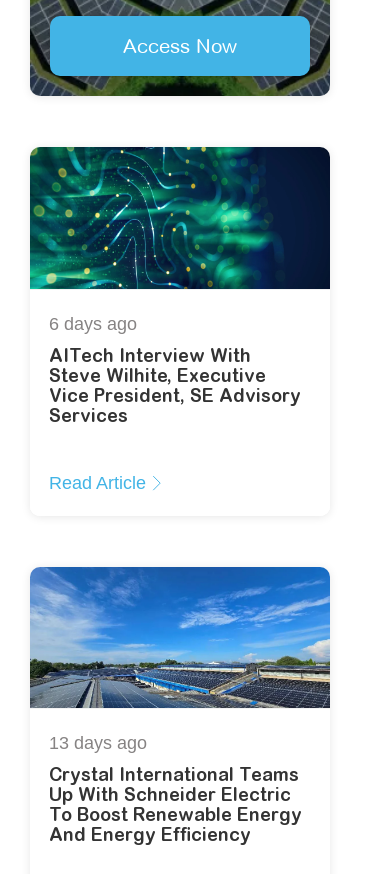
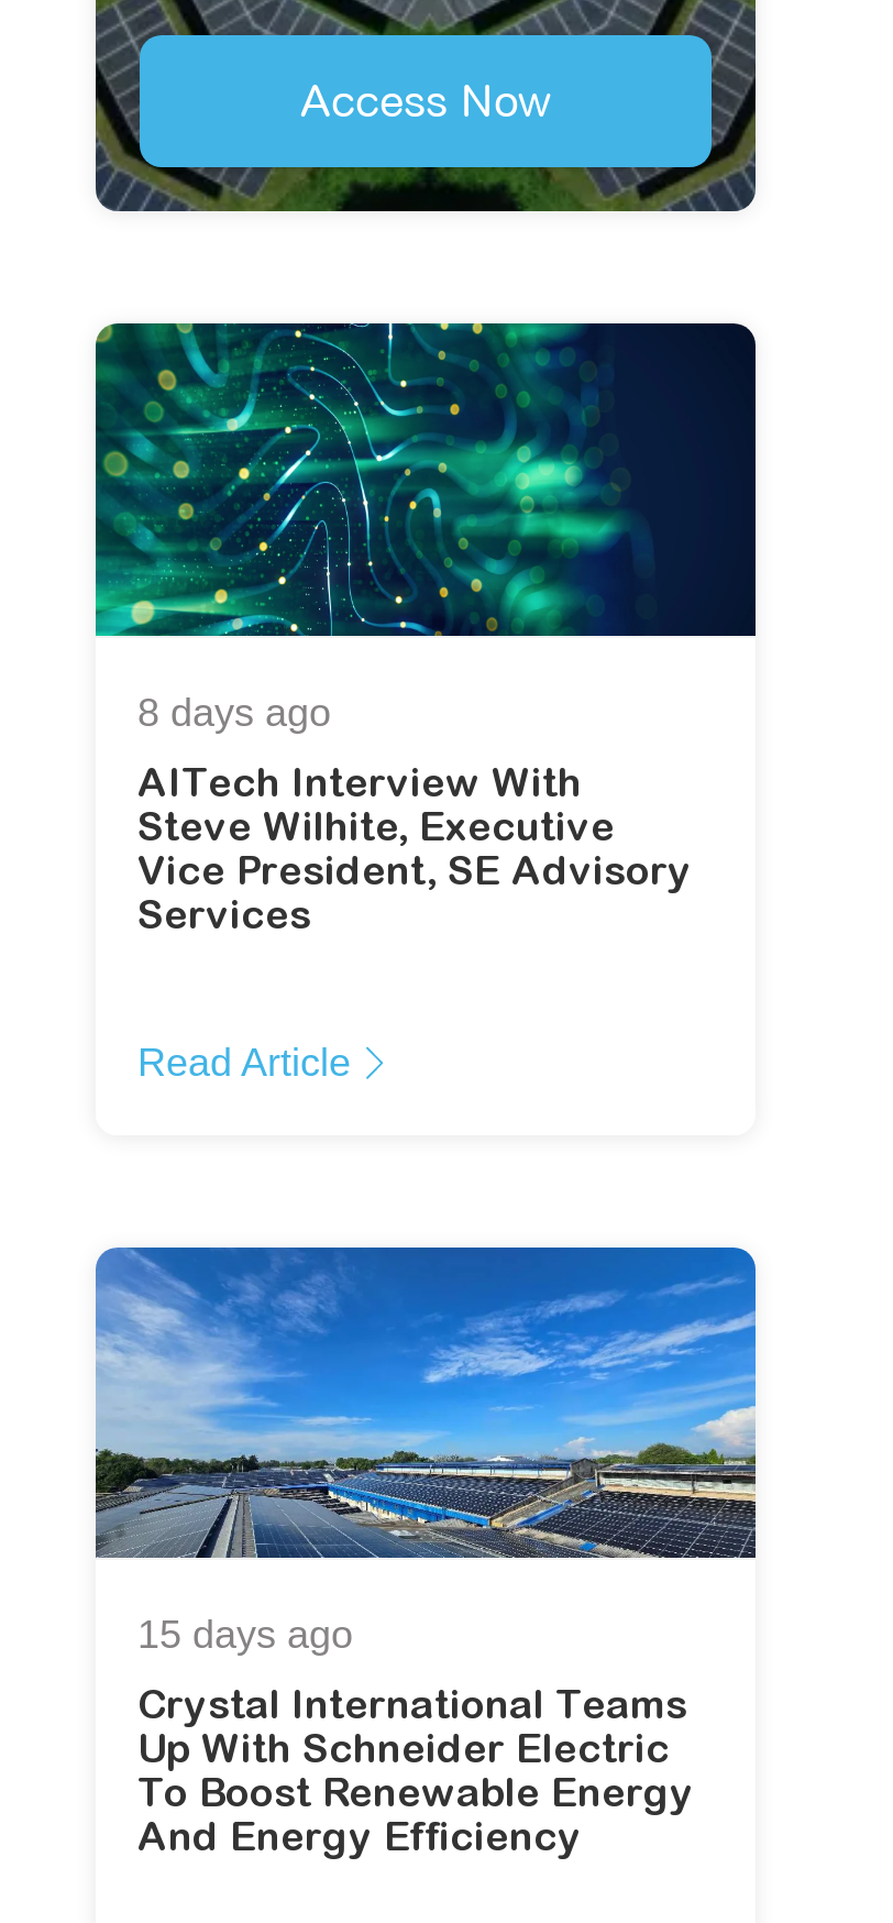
[49,314,137,334] 6 days ago -> [137,691,331,735] 8 days ago
[49,733,147,753] 13 days ago -> [137,1614,353,1658] 15 days ago

